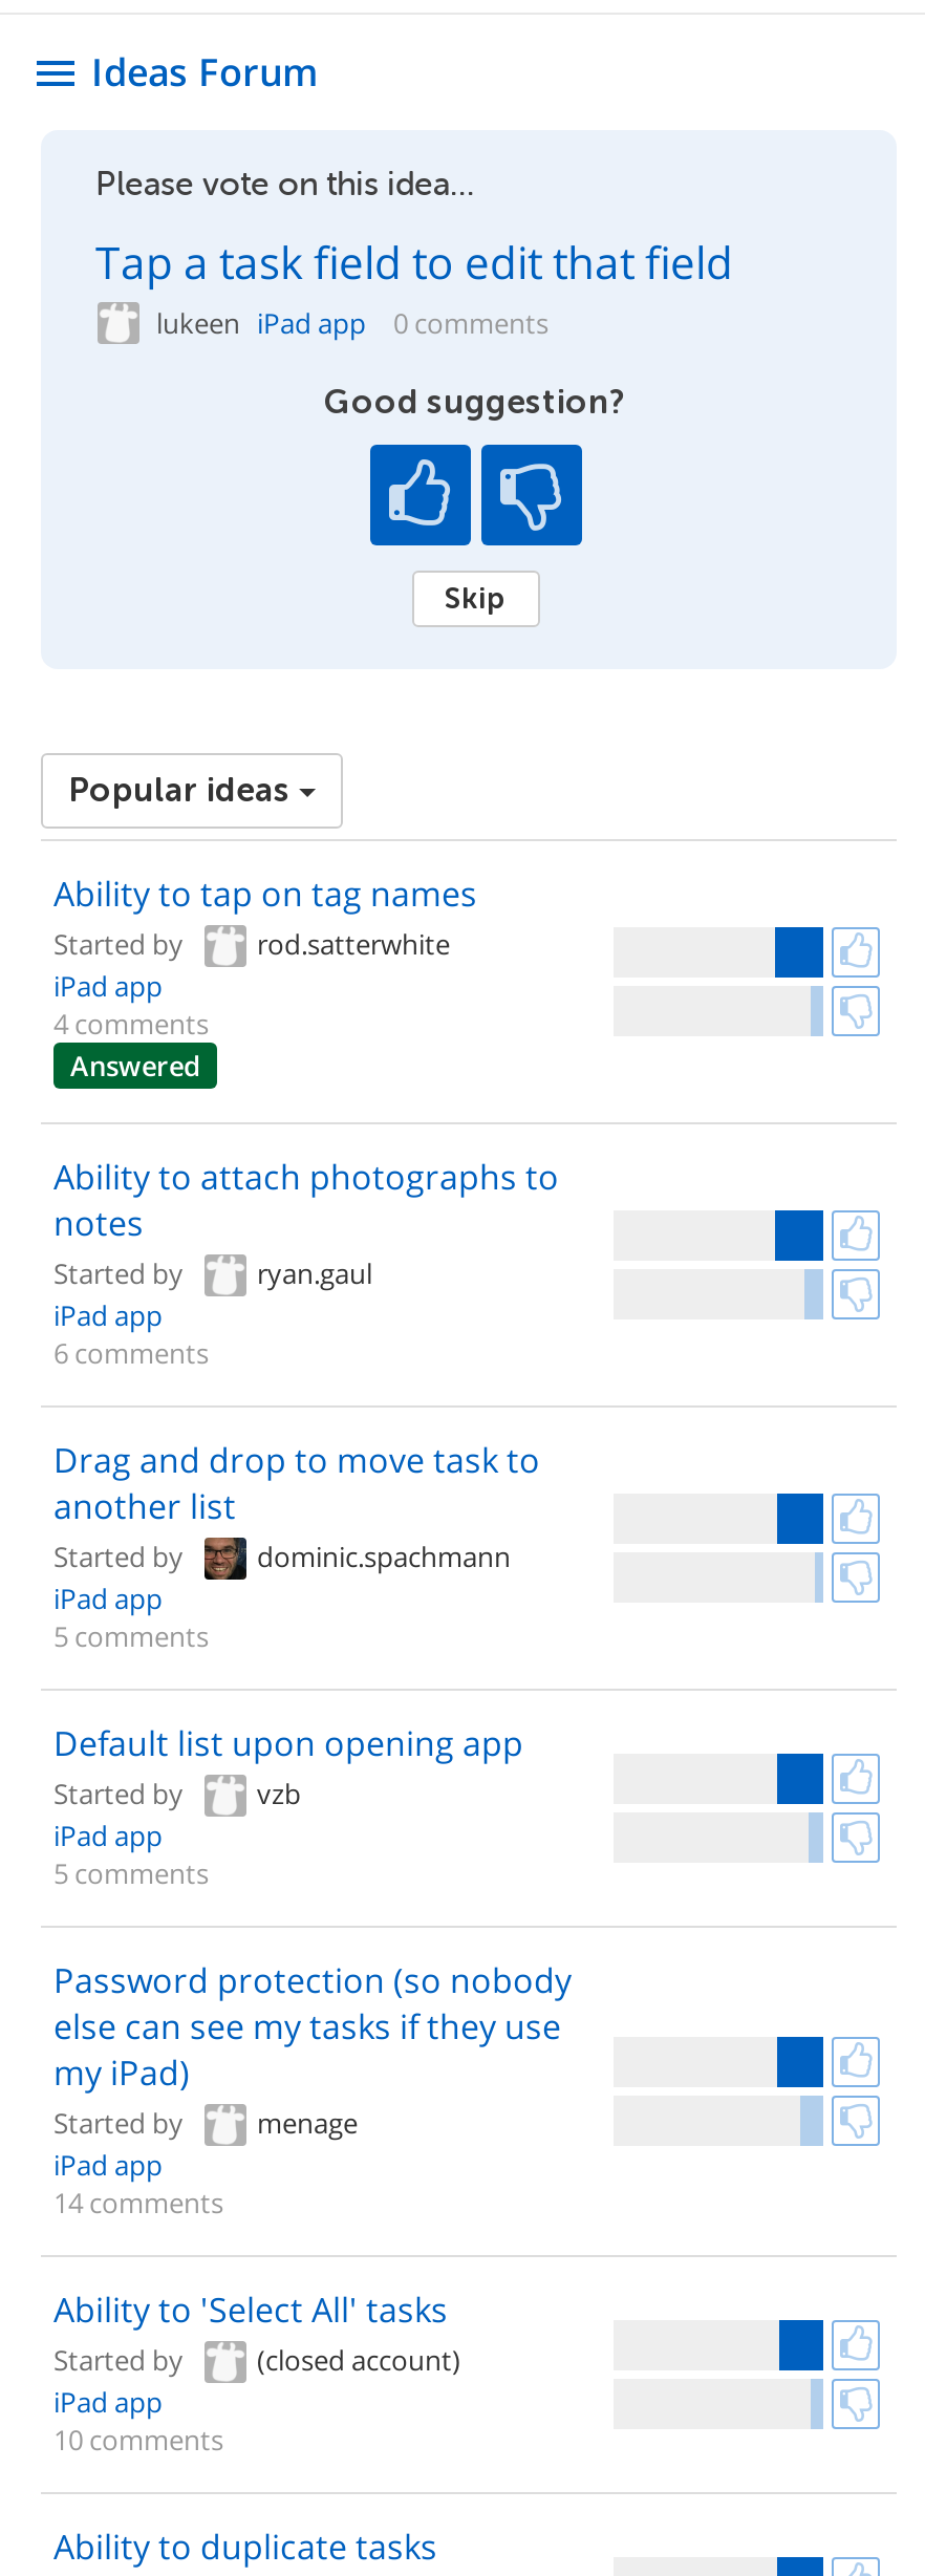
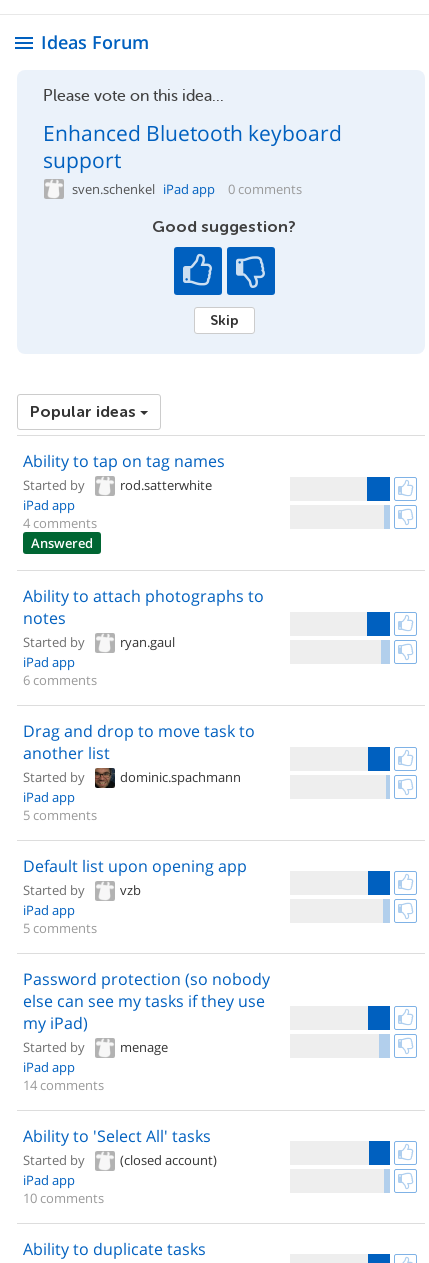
[95,233,733,342] Tap a task field to edit that field | lukeen iPad app -> [43,119,342,198] Enhanced Bluetooth keyboard | support | sven.schenkel iPad app

